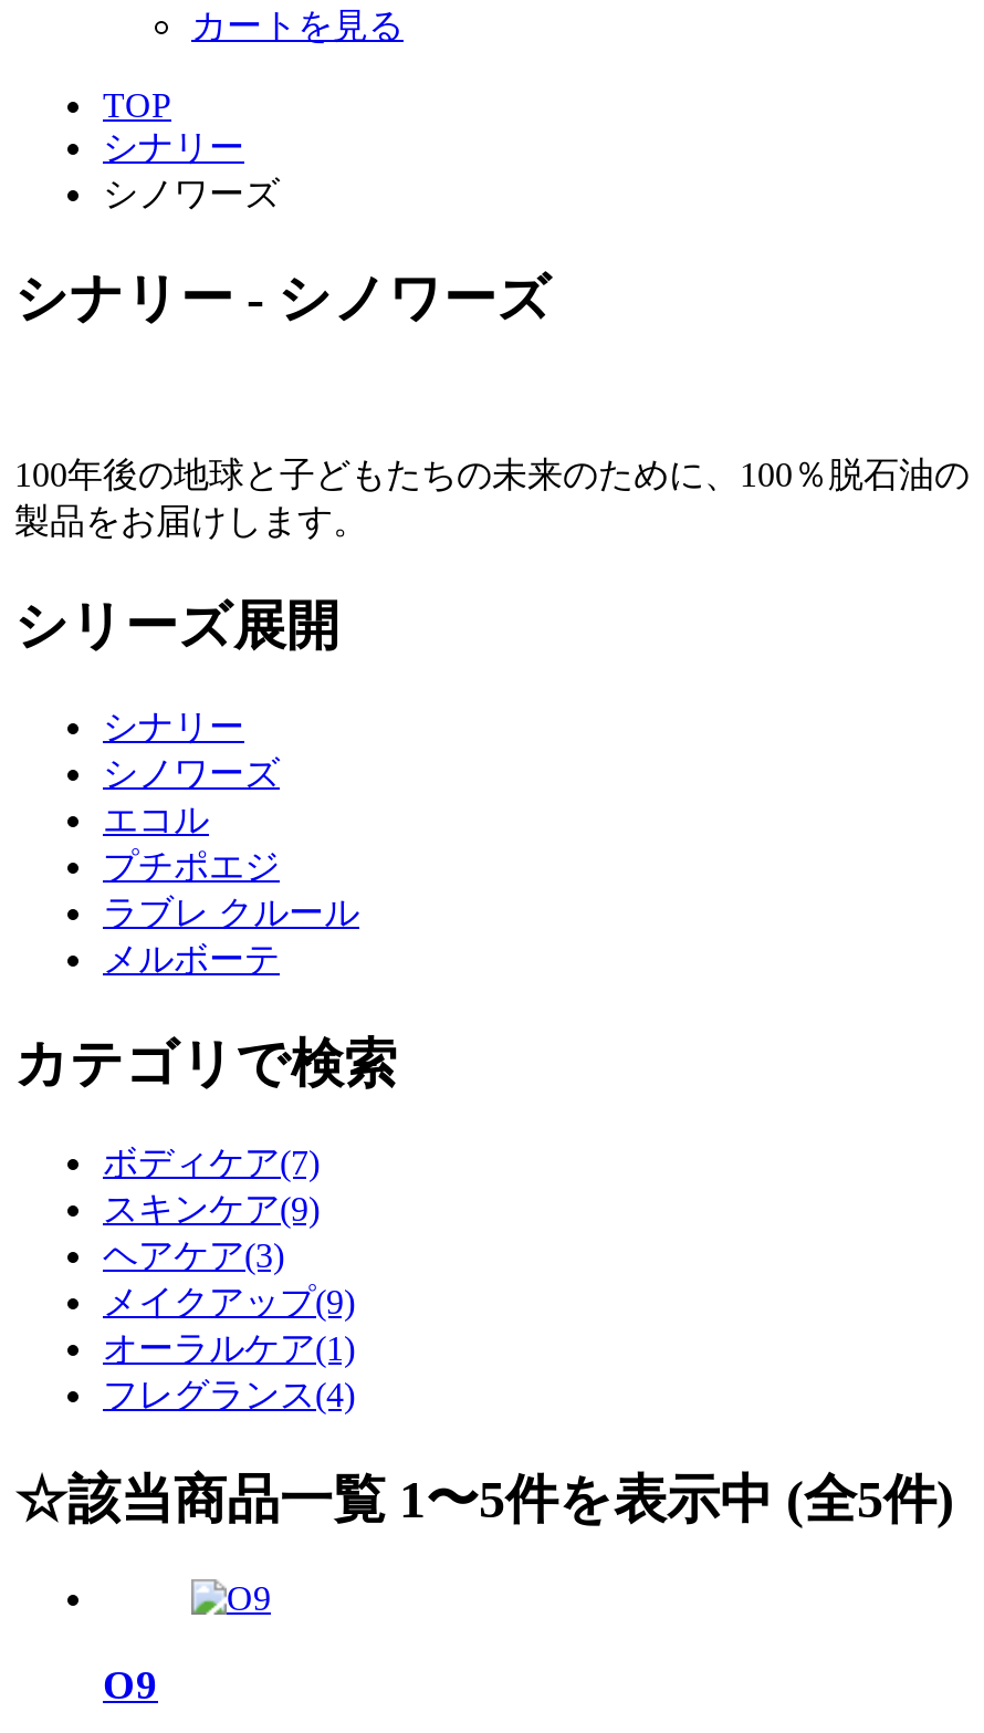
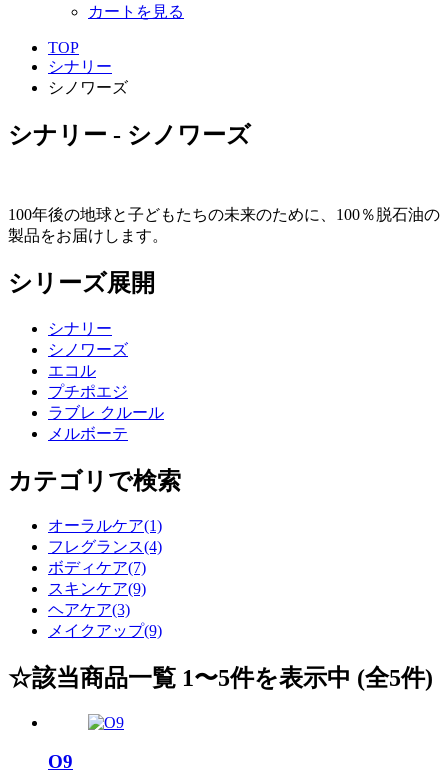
moved [103,1144,320,1275] -> [48,559,146,618]: ボディケア(7) | スキンケア(9) | ヘアケア(3)
moved [103,1330,355,1414] -> [48,517,162,555]: オーラルケア(1) | フレグランス(4)

